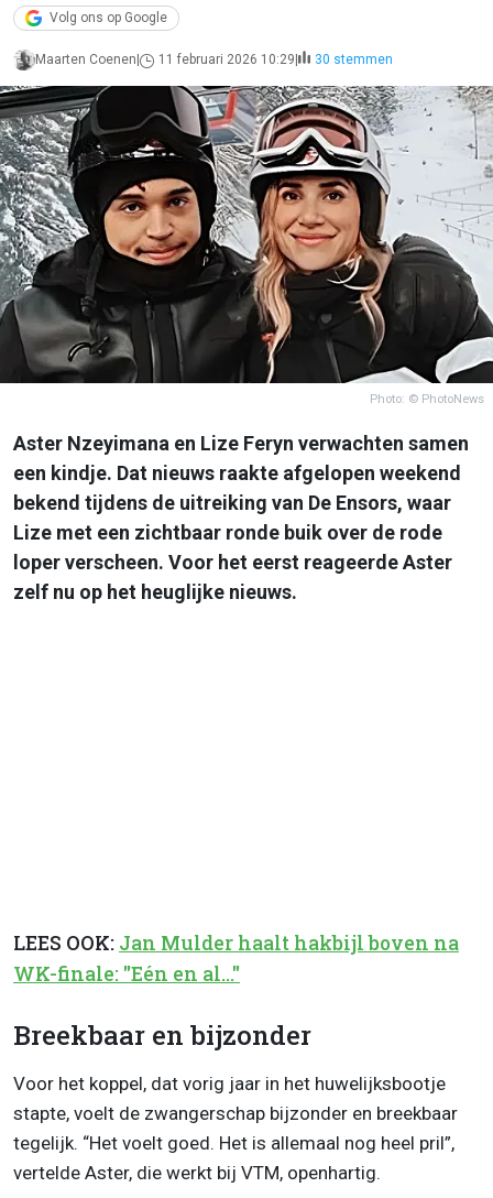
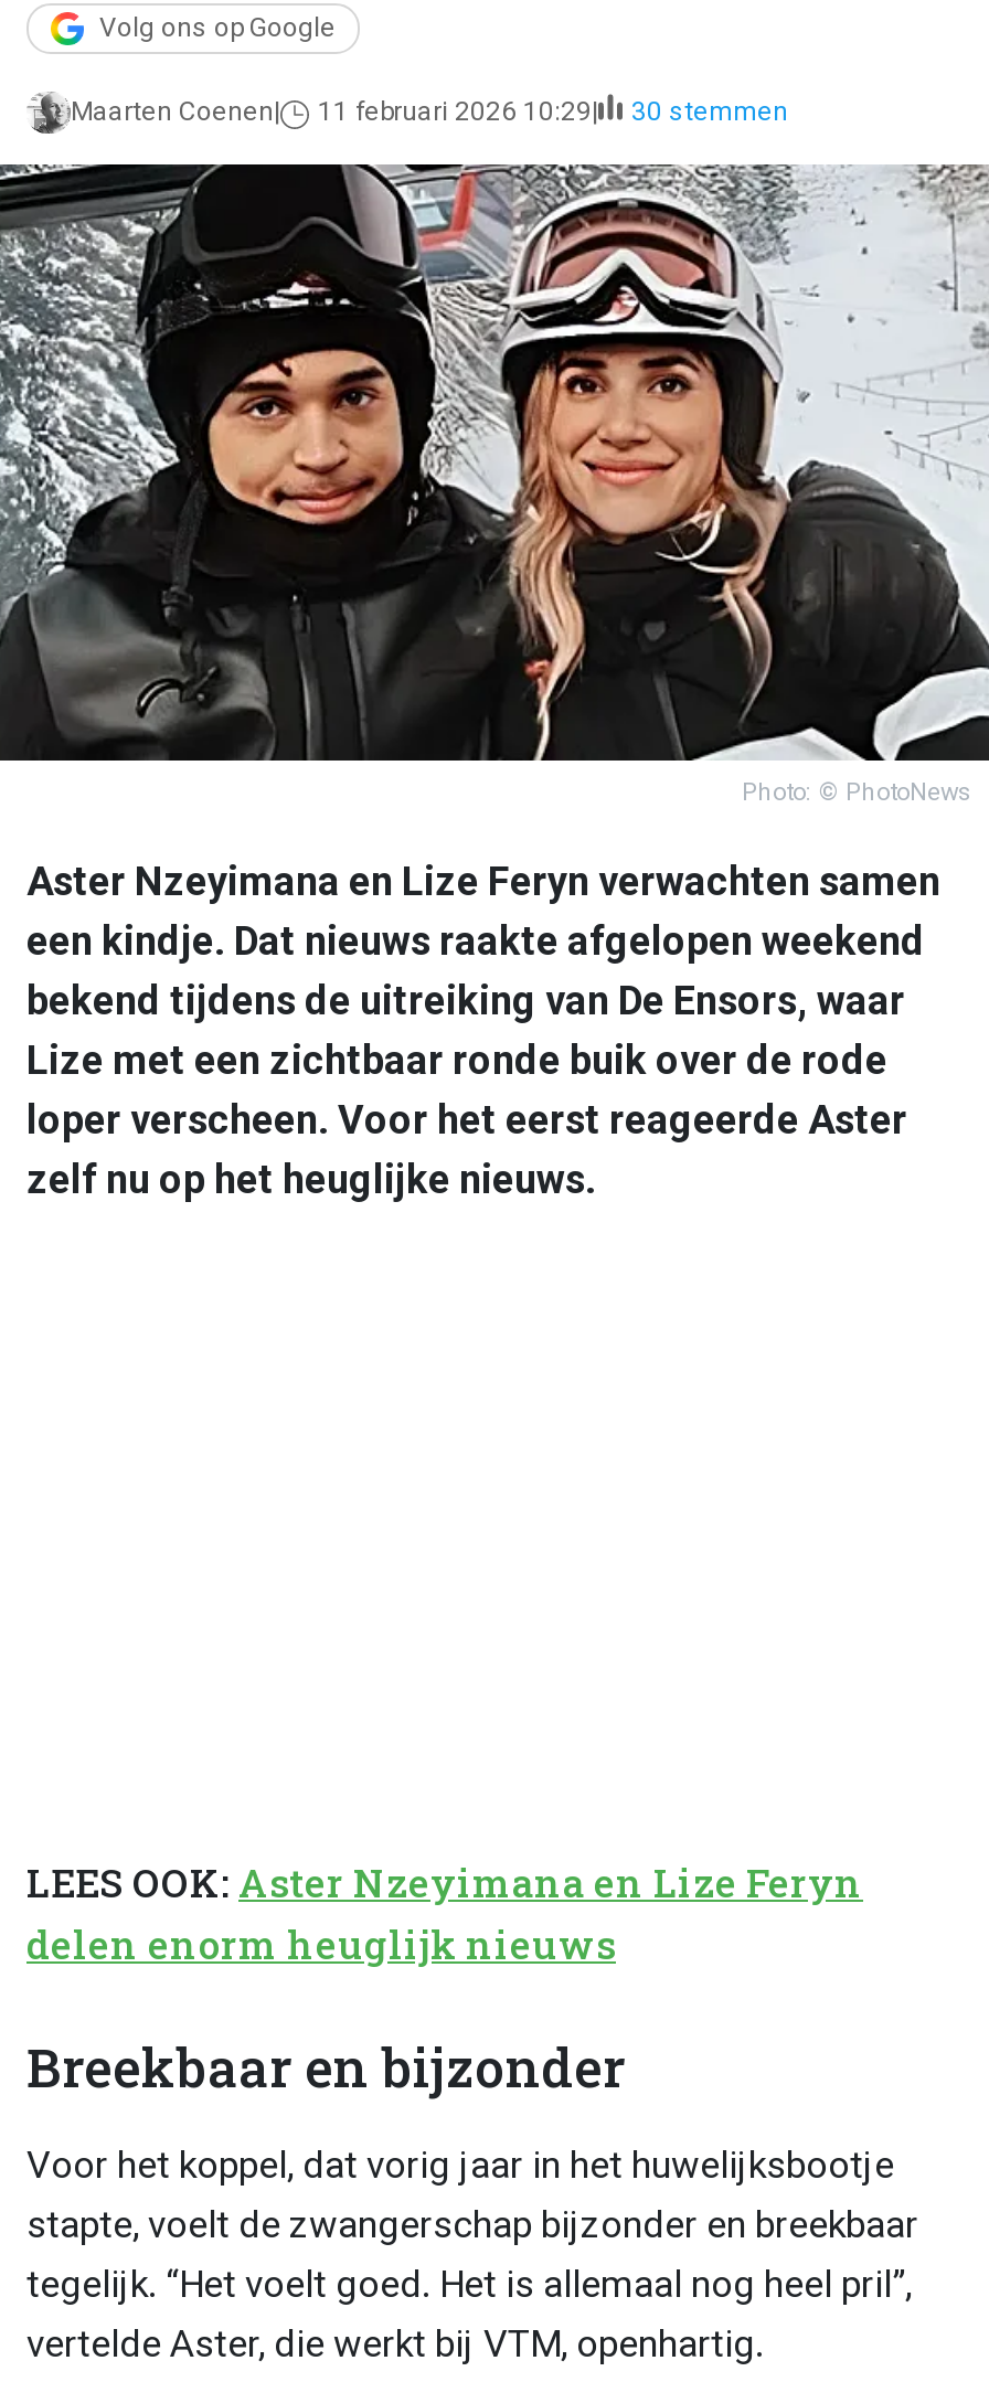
[13,930,459,987] LEES OOK: Jan Mulder haalt hakbijl boven na | WK-finale: "Eén en al..." -> [26,1858,863,1970] LEES OOK: Aster Nzeyimana en Lize Feryn | delen enorm heuglijk nieuws

